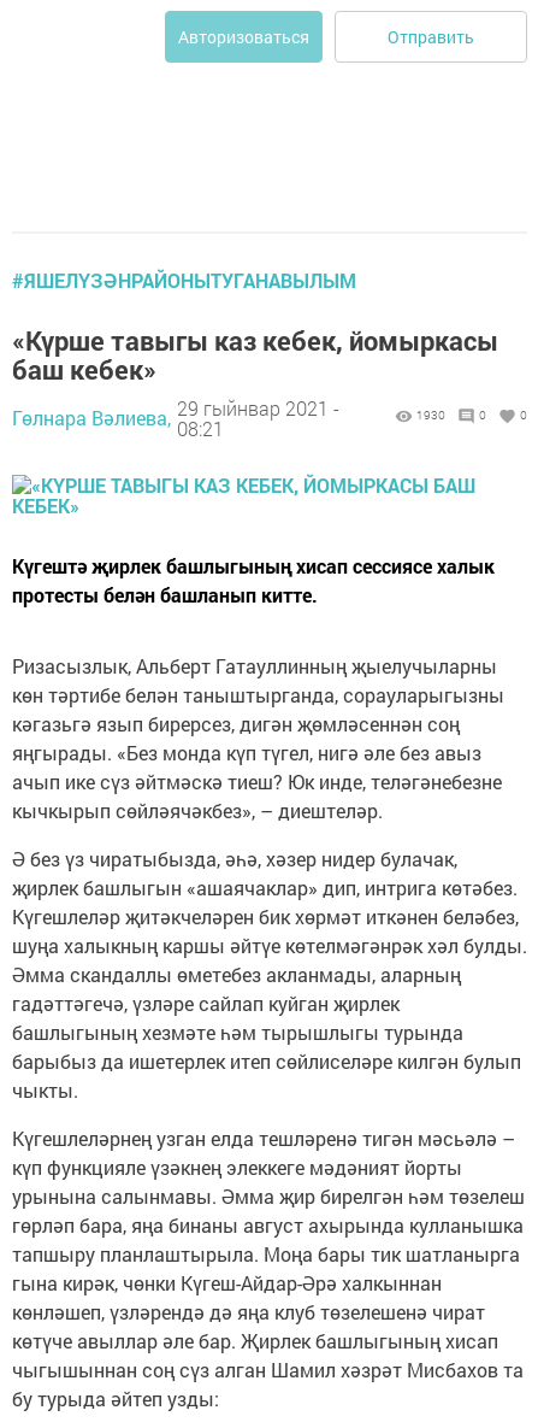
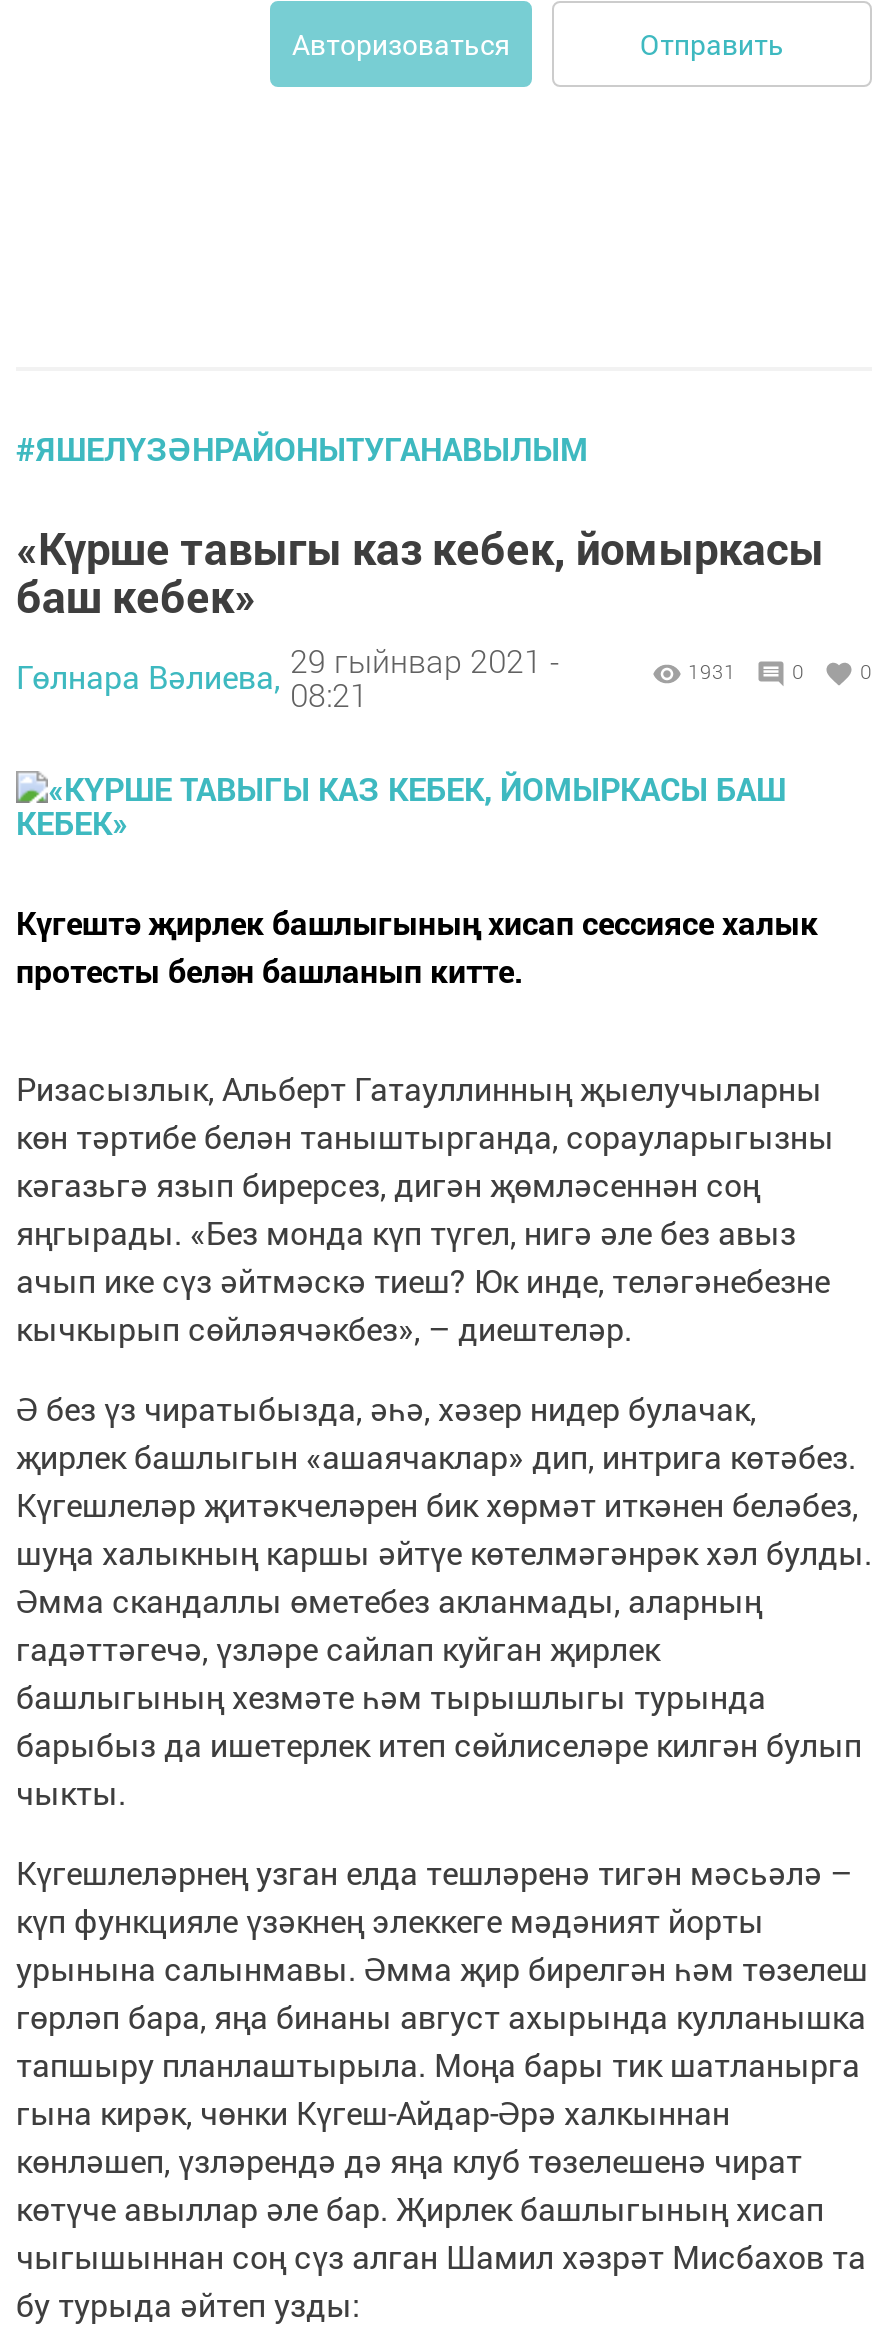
[416,408,445,423] 1930 -> [688,660,736,686] 1931

